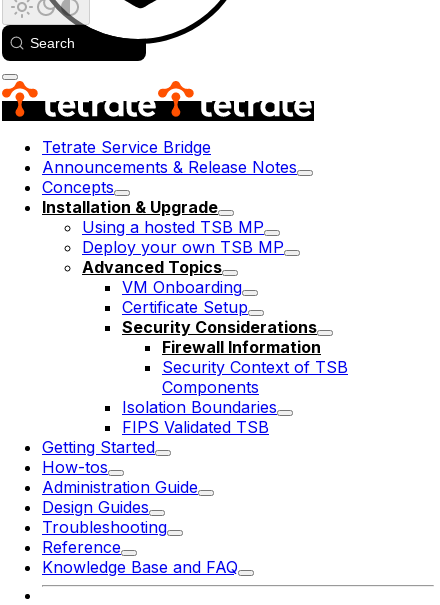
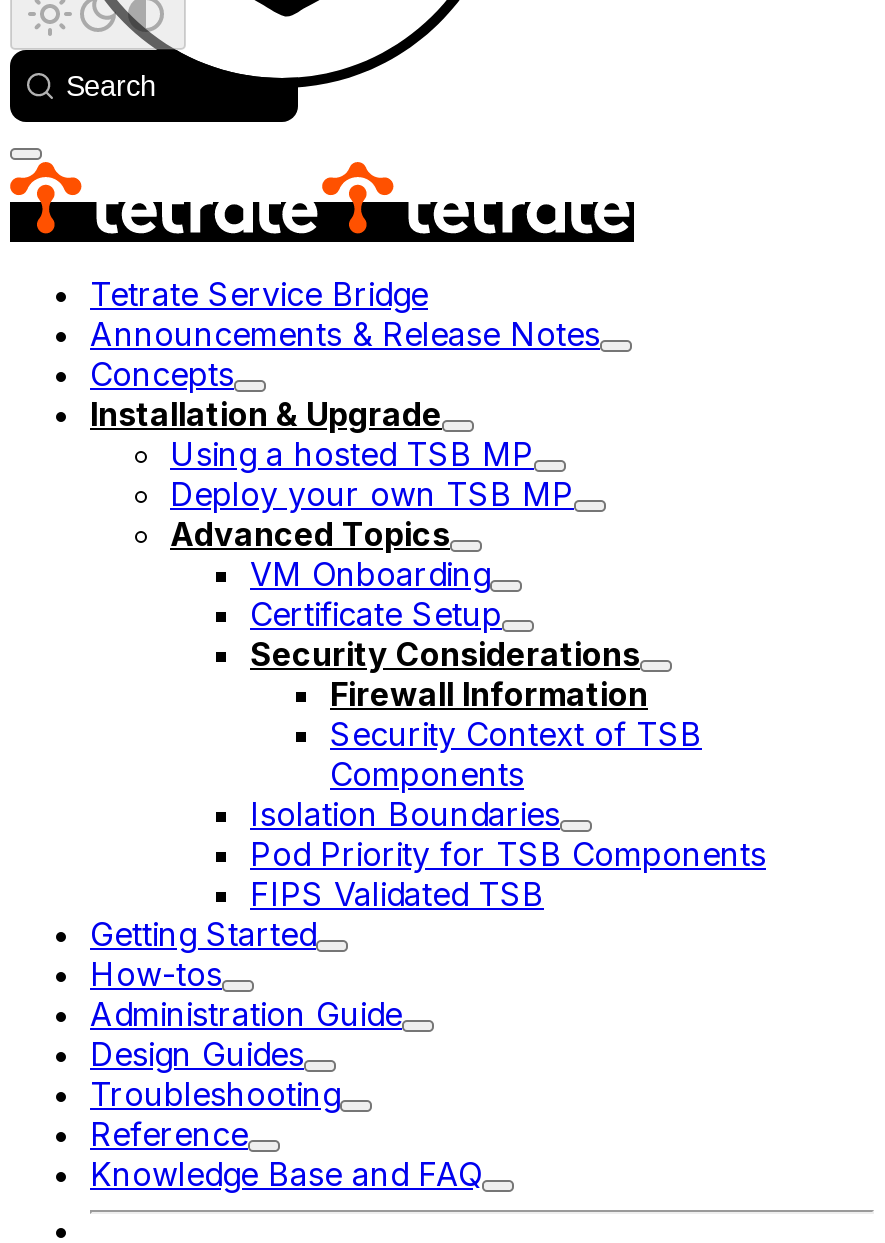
none -> [250,835,766,875] Pod Priority for TSB Components

